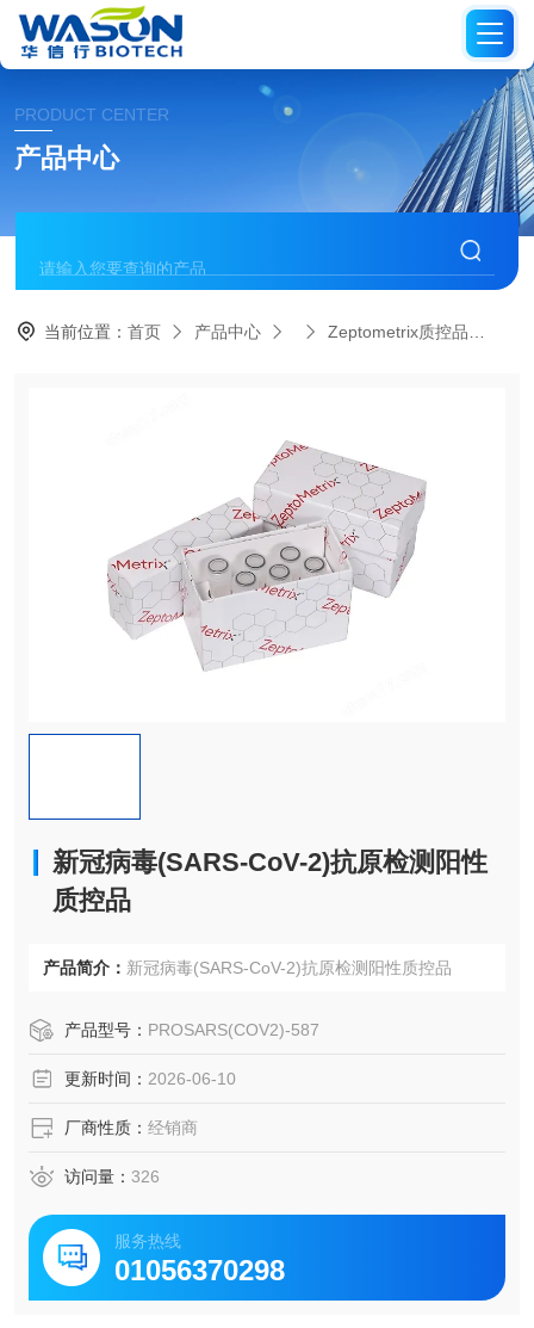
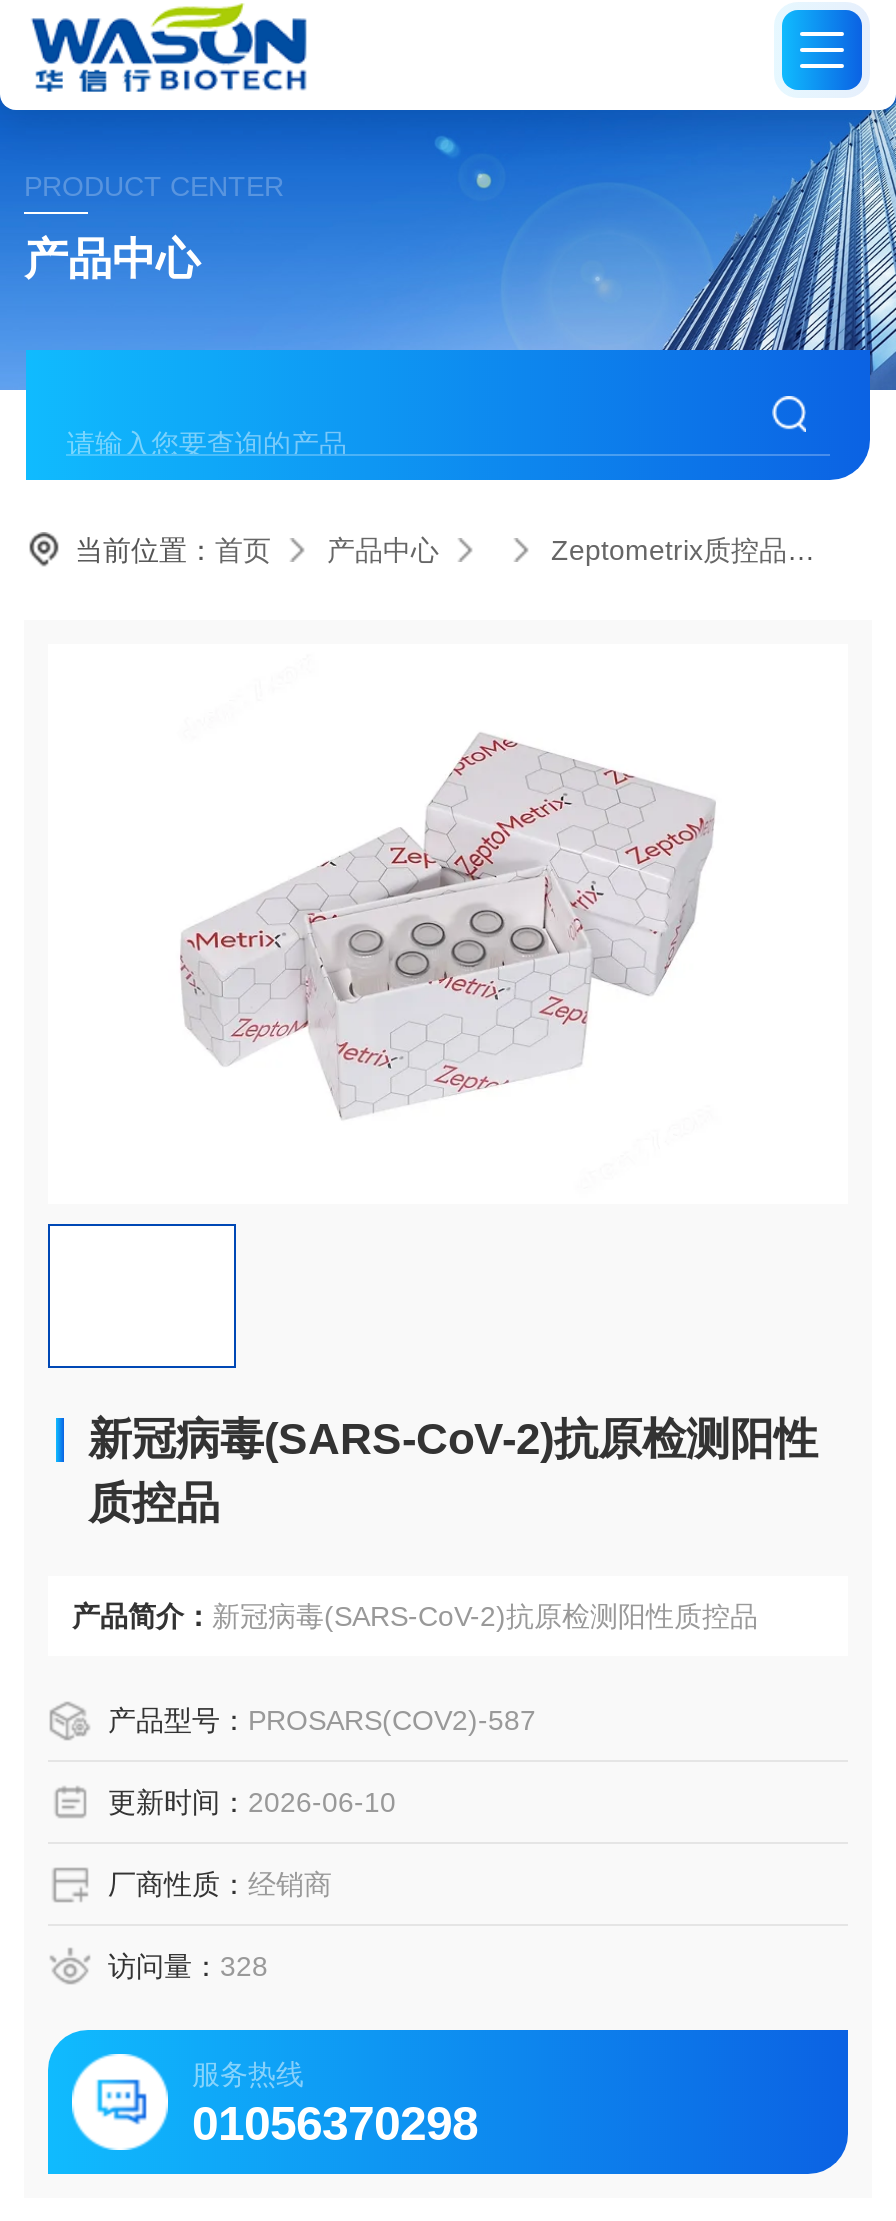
[64,1167,160,1186] 访问量：326 -> [108,1950,268,1982] 访问量：328

